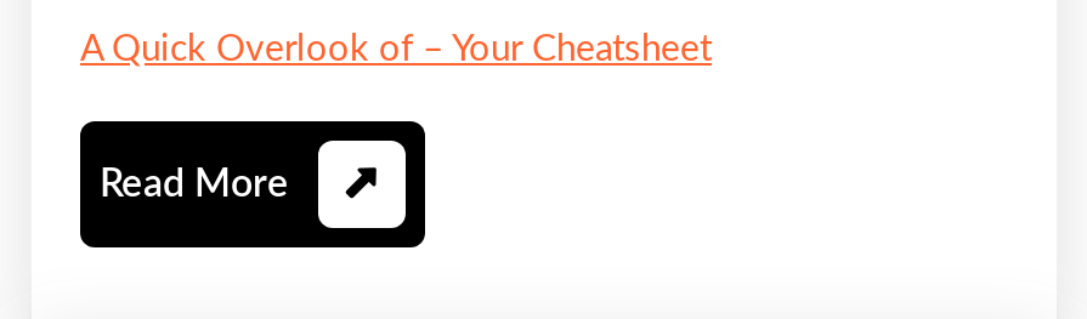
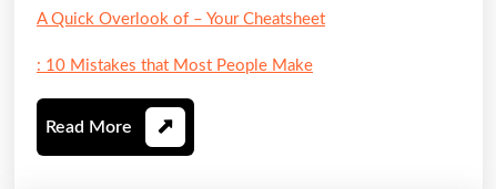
none -> [37,57,313,74] : 10 Mistakes that Most People Make

